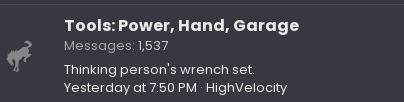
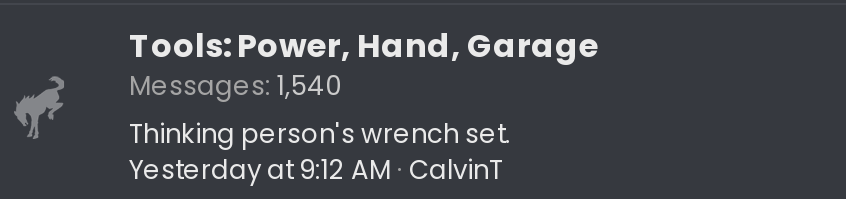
[64,36,168,55] Messages 1,537 -> [129,67,341,105] Messages 1,540
[64,78,287,97] Yesterday at 7:50 PM HighVelocity -> [129,151,503,189] Yesterday at 9:12 AM CalvinT

